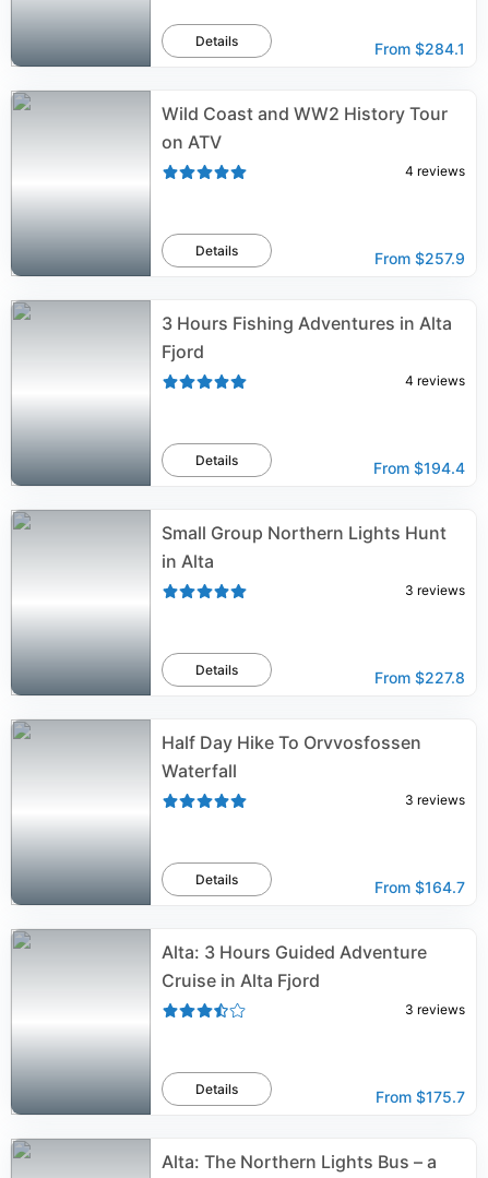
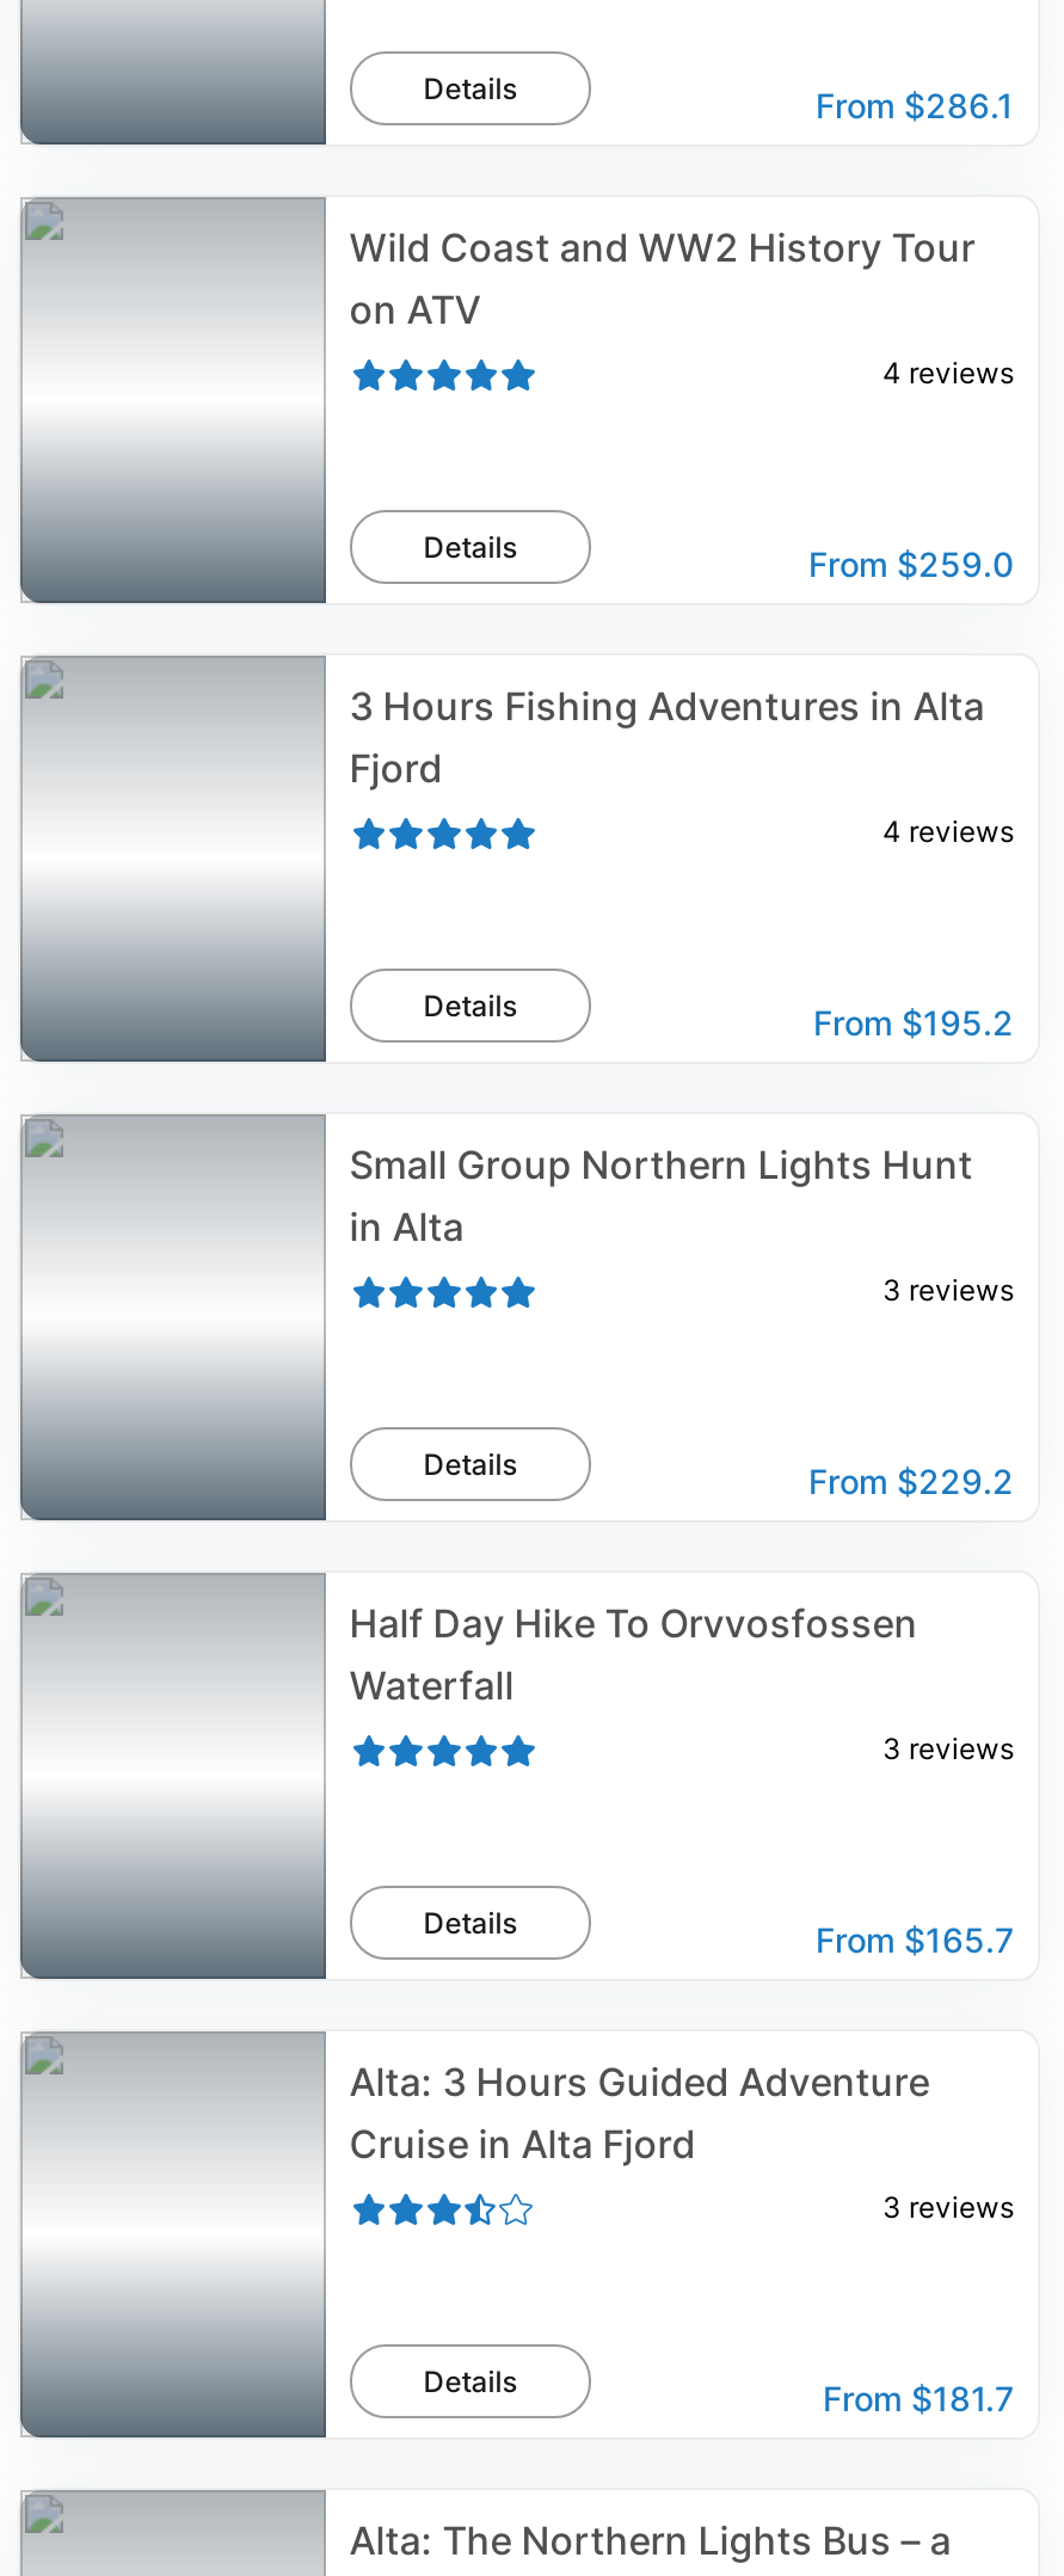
[374,39,465,58] From $284.1 -> [816,85,1014,125] From $286.1
[374,249,465,267] From $257.9 -> [808,543,1014,584] From $259.0
[373,459,465,477] From $194.4 -> [813,1002,1014,1043] From $195.2
[374,668,465,687] From $227.8 -> [808,1461,1014,1501] From $229.2
[374,878,465,896] From $164.7 -> [816,1919,1014,1960] From $165.7
[376,1087,465,1106] From $175.7 -> [823,2378,1014,2418] From $181.7

